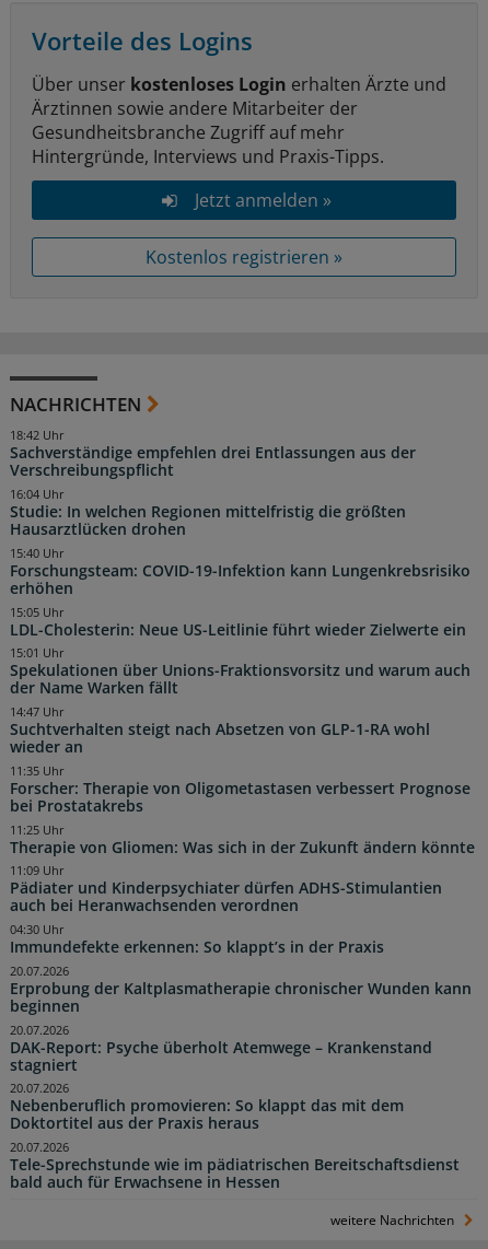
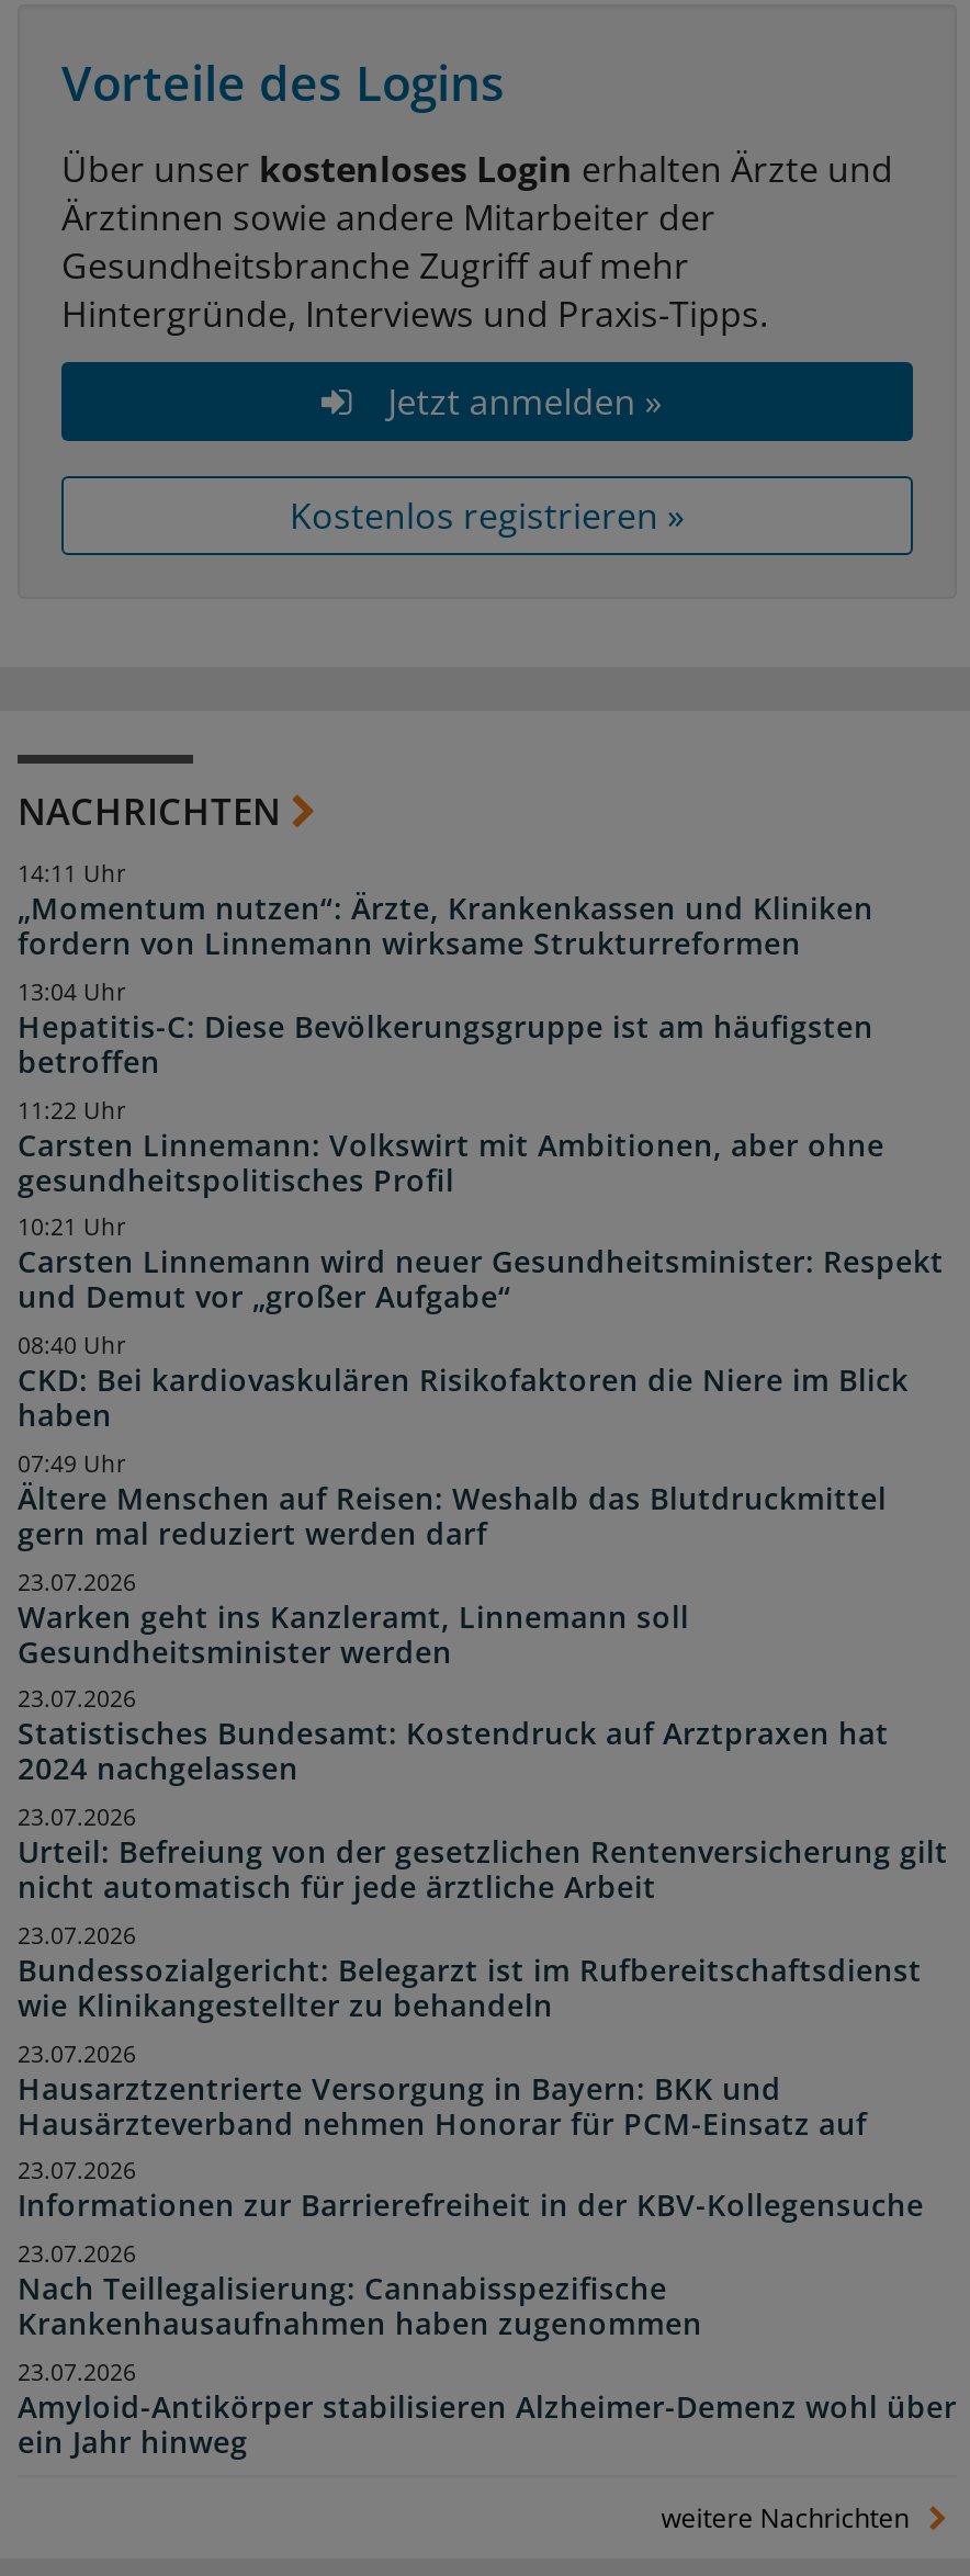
[10,428,65,443] 18:42 Uhr -> [18,858,127,889] 14:11 Uhr
[10,443,416,481] Sachverständige empfehlen drei Entlassungen aus der | Verschreibungspflicht -> [18,889,873,963] „Momentum nutzen“: Ärzte, Krankenkassen und Kliniken | fordern von Linnemann wirksame Strukturreformen
[10,487,65,502] 16:04 Uhr -> [18,976,127,1006] 13:04 Uhr
[10,502,406,539] Studie: In welchen Regionen mittelfristig die größten | Hausarztlücken drohen -> [18,1006,873,1081] Hepatitis-C: Diese Bevölkerungsgruppe ist am häufigsten | betroffen
[10,546,65,561] 15:40 Uhr -> [18,1094,127,1125] 11:22 Uhr
[10,561,470,598] Forschungsteam: COVID-19-Infektion kann Lungenkrebsrisiko | erhöhen -> [18,1125,884,1199] Carsten Linnemann: Volkswirt mit Ambitionen, aber ohne | gesundheitspolitisches Profil
[10,604,65,620] 15:05 Uhr -> [18,1212,127,1242] 10:21 Uhr
[10,620,466,639] LDL-Cholesterin: Neue US-Leitlinie führt wieder Zielwerte ein -> [18,1242,944,1317] Carsten Linnemann wird neuer Gesundheitsminister: Respekt | und Demut vor „großer Aufgabe“
[10,646,65,661] 15:01 Uhr -> [18,1330,127,1360] 08:40 Uhr
[10,661,470,698] Spekulationen über Unions-Fraktionsvorsitz und warum auch | der Name Warken fällt -> [18,1360,909,1435] CKD: Bei kardiovaskulären Risikofaktoren die Niere im Blick | haben
[10,705,65,720] 14:47 Uhr -> [18,1448,127,1478] 07:49 Uhr
[10,720,430,757] Suchtverhalten steigt nach Absetzen von GLP-1-RA wohl | wieder an -> [18,1478,887,1553] Ältere Menschen auf Reisen: Weshalb das Blutdruckmittel | gern mal reduziert werden darf
[10,763,65,779] 11:35 Uhr -> [18,1566,136,1596] 23.07.2026
[10,779,470,816] Forscher: Therapie von Oligometastasen verbessert Prognose | bei Prostatakrebs -> [18,1596,689,1671] Warken geht ins Kanzleramt, Linnemann soll | Gesundheitsminister werden
[10,822,65,837] 11:25 Uhr -> [18,1683,136,1714] 23.07.2026
[10,837,475,857] Therapie von Gliomen: Was sich in der Zukunft ändern könnte -> [18,1714,889,1789] Statistisches Bundesamt: Kostendruck auf Arztpraxen hat | 2024 nachgelassen
[10,863,65,879] 11:09 Uhr -> [18,1801,136,1832] 23.07.2026
[10,879,442,916] Pädiater und Kinderpsychiater dürfen ADHS-Stimulantien | auch bei Heranwachsenden verordnen -> [18,1832,948,1907] Urteil: Befreiung von der gesetzlichen Rentenversicherung gilt | nicht automatisch für jede ärztliche Arbeit
[10,922,65,938] 04:30 Uhr -> [18,1919,136,1950] 23.07.2026
[10,938,384,957] Immundefekte erkennen: So klappt’s in der Praxis -> [18,1950,922,2025] Bundessozialgericht: Belegarzt ist im Rufbereitschaftsdienst | wie Klinikangestellter zu behandeln
[10,964,69,979] 20.07.2026 -> [18,2037,136,2068] 23.07.2026
[10,979,472,1016] Erprobung der Kaltplasmatherapie chronischer Wunden kann | beginnen -> [18,2068,867,2143] Hausarztzentrierte Versorgung in Bayern: BKK und | Hausärzteverband nehmen Honorar für PCM-Einsatz auf
[10,1022,69,1038] 20.07.2026 -> [18,2155,136,2186] 23.07.2026
[10,1038,432,1075] DAK-Report: Psyche überholt Atemwege – Krankenstand | stagniert -> [18,2186,924,2225] Informationen zur Barrierefreiheit in der KBV-Kollegensuche
[10,1081,69,1096] 20.07.2026 -> [18,2238,136,2269] 23.07.2026
[10,1096,404,1134] Nebenberuflich promovieren: So klappt das mit dem | Doktortitel aus der Praxis heraus -> [18,2269,702,2343] Nach Teillegalisierung: Cannabisspezifische | Krankenhausaufnahmen haben zugenommen
[10,1140,69,1155] 20.07.2026 -> [18,2356,136,2387] 23.07.2026
[10,1155,460,1192] Tele-Sprechstunde wie im pädiatrischen Bereitschaftsdienst | bald auch für Erwachsene in Hessen -> [18,2387,957,2461] Amyloid-Antikörper stabilisieren Alzheimer-Demenz wohl über | ein Jahr hinweg

